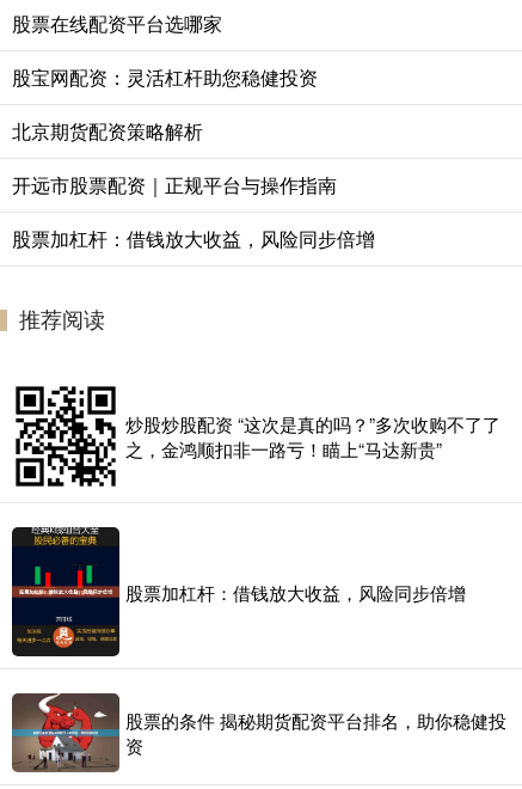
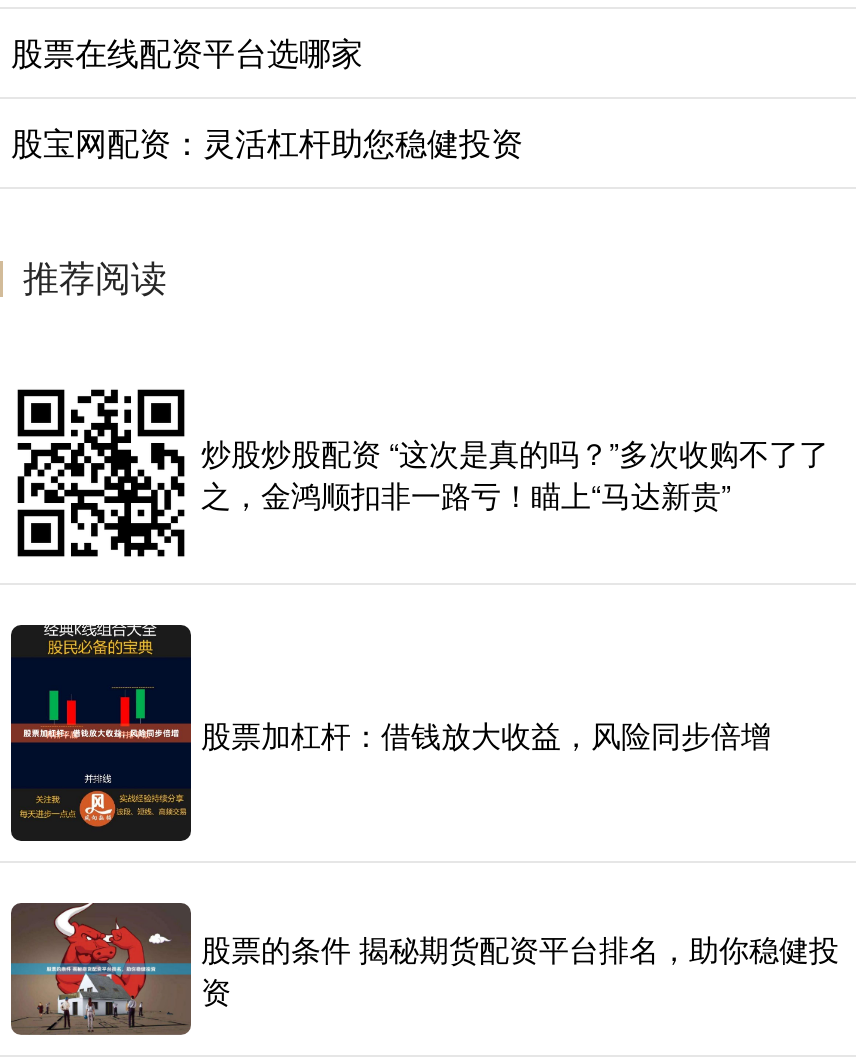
[12,117,375,252] 北京期货配资策略解析 | 开远市股票配资｜正规平台与操作指南 | 股票加杠杆：借钱放大收益，风险同步倍增 -> none

